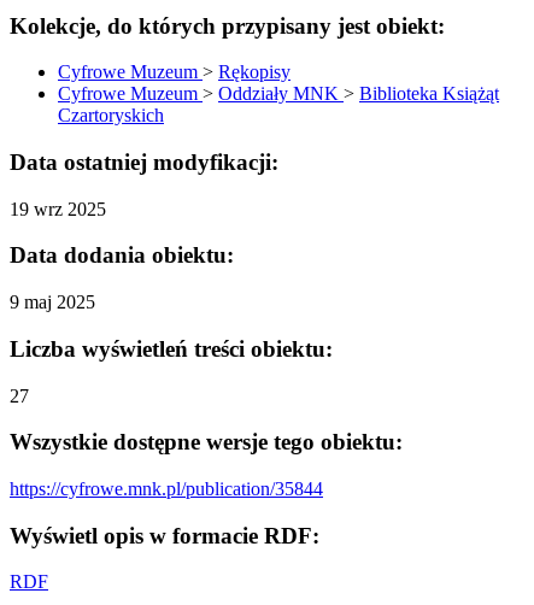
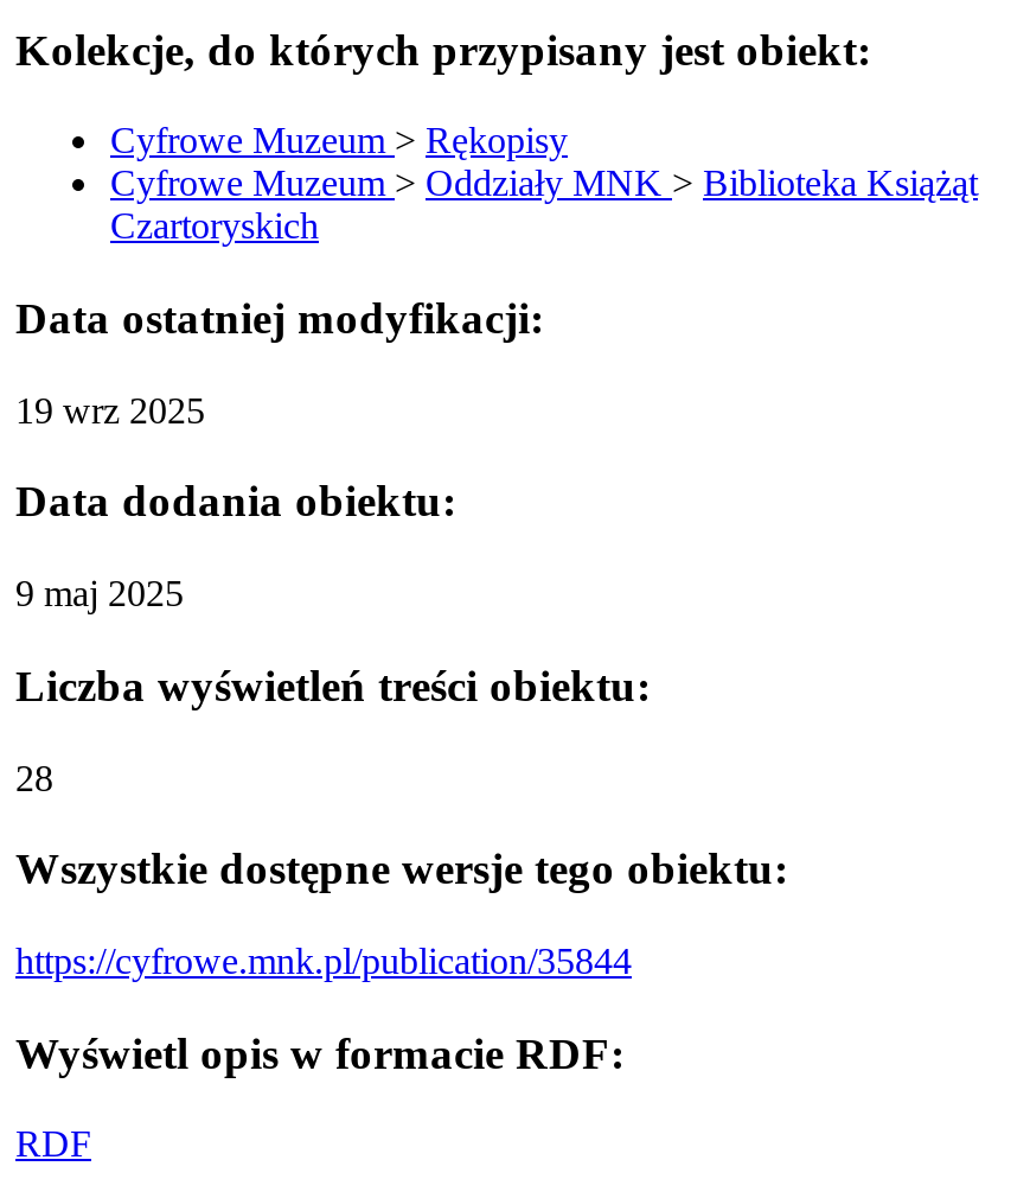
[10,385,29,406] 27 -> [15,757,53,797] 28

